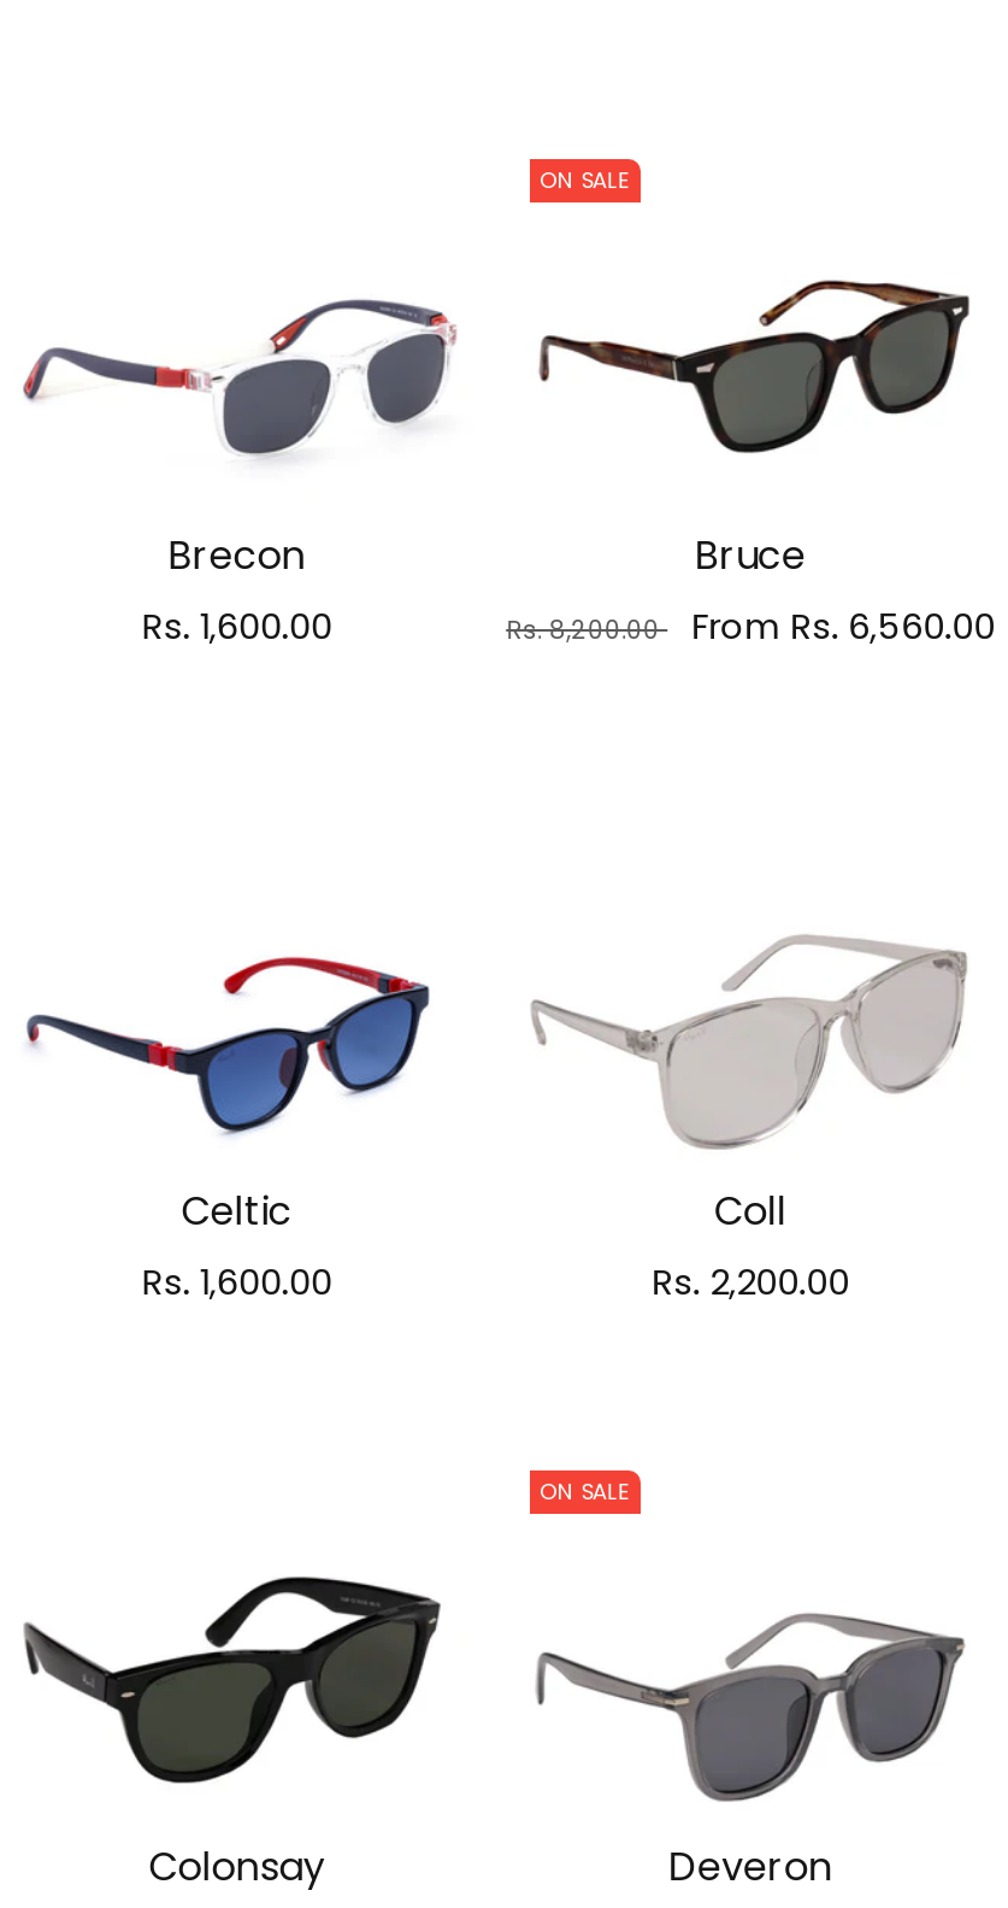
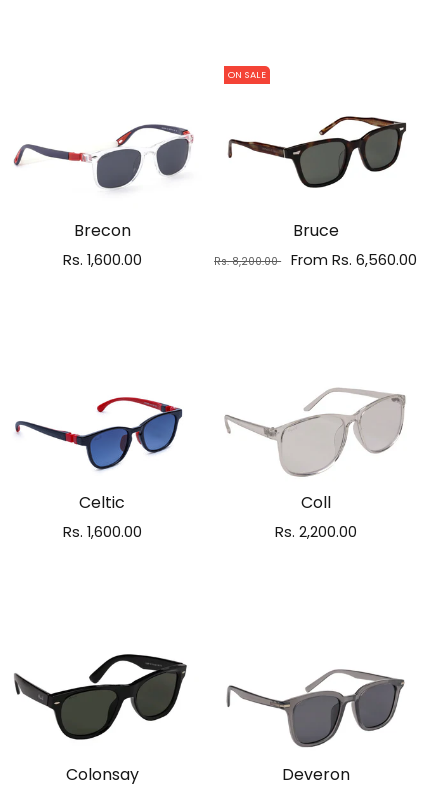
[540,1476,632,1508] ON SALE -> none

